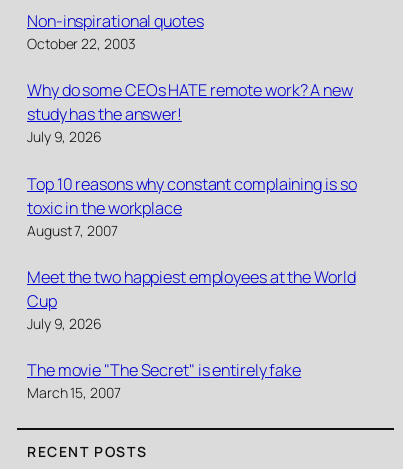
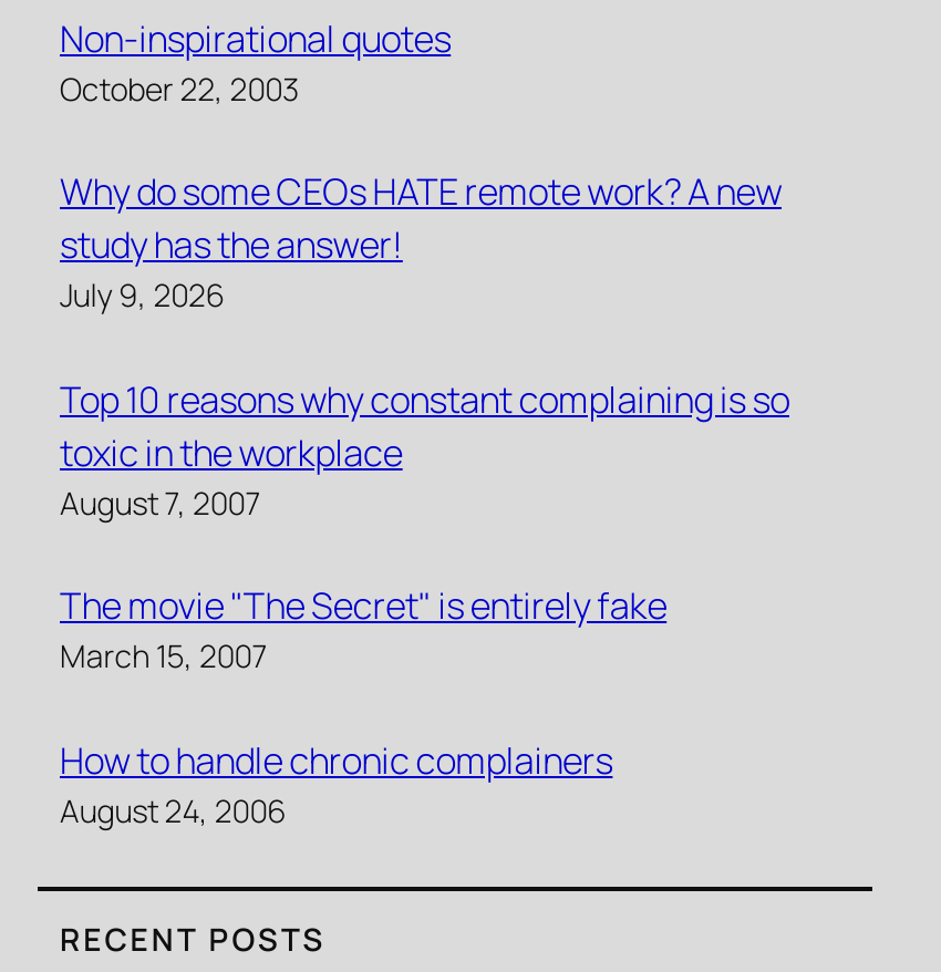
[27,266,356,333] Meet the two happiest employees at the World | Cup | July 9, 2026 -> none
moved [27,359,301,402] -> [60,581,667,677]: The movie "The Secret" is entirely fake | March 15, 2007
none -> [60,735,613,830] How to handle chronic complainers | August 24, 2006

